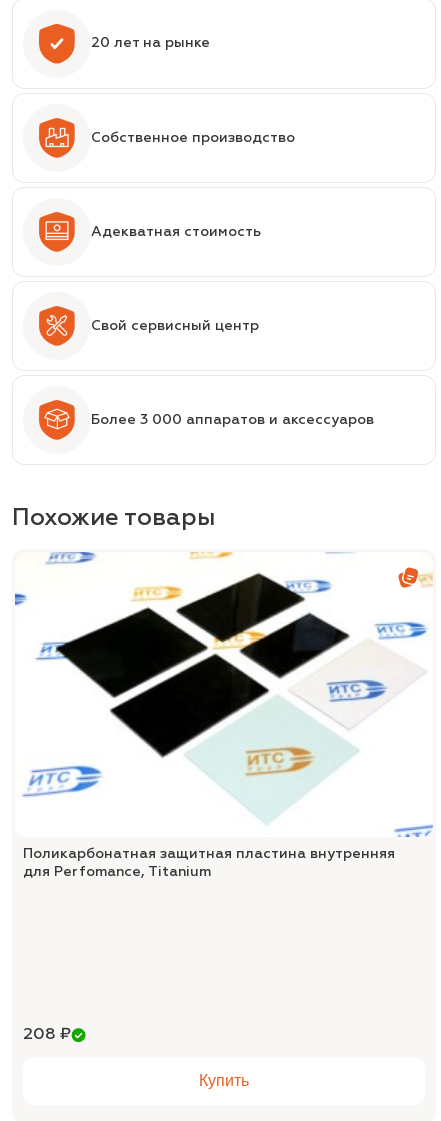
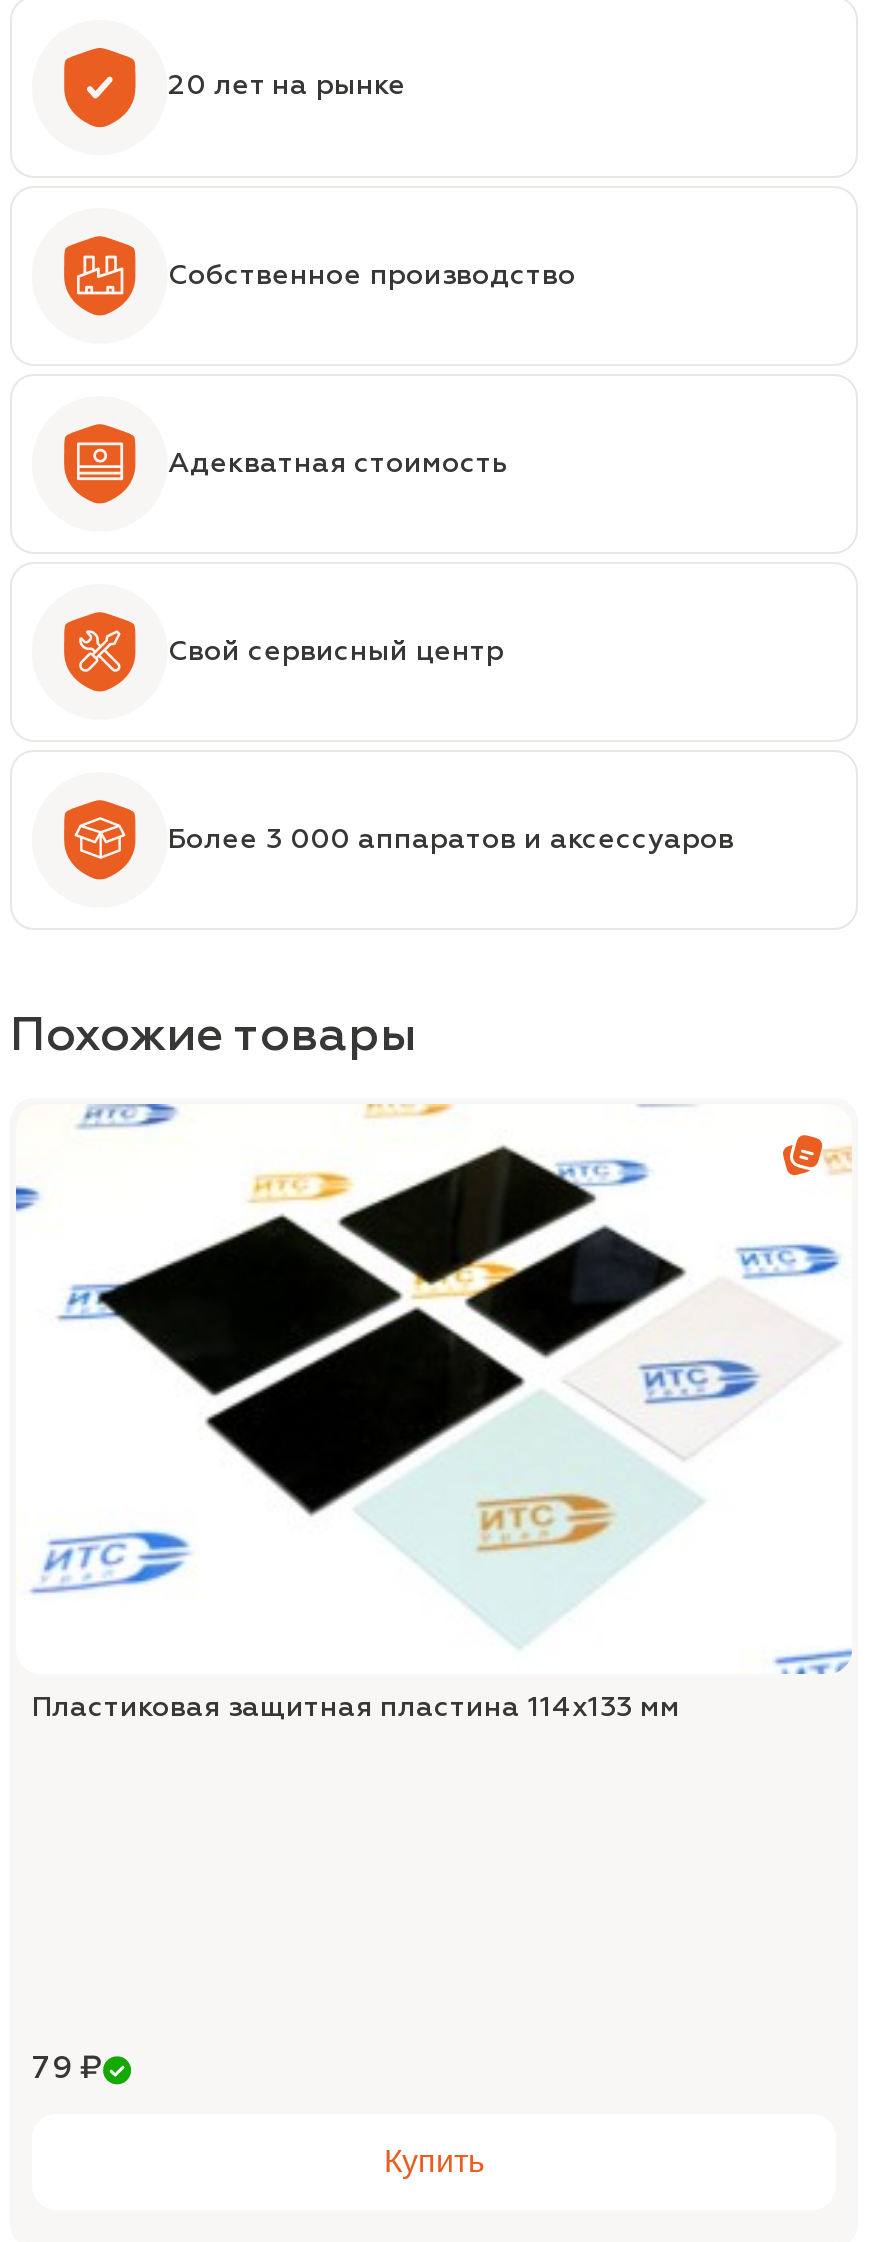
[23,847,395,879] Поликарбонатная защитная пластина внутренняя | для Perfomance, Titanium -> [32,1695,680,1723] Пластиковая защитная пластина 114х133 мм
[23,1027,71,1043] 208 ₽ -> [32,2054,102,2086] 79 ₽

